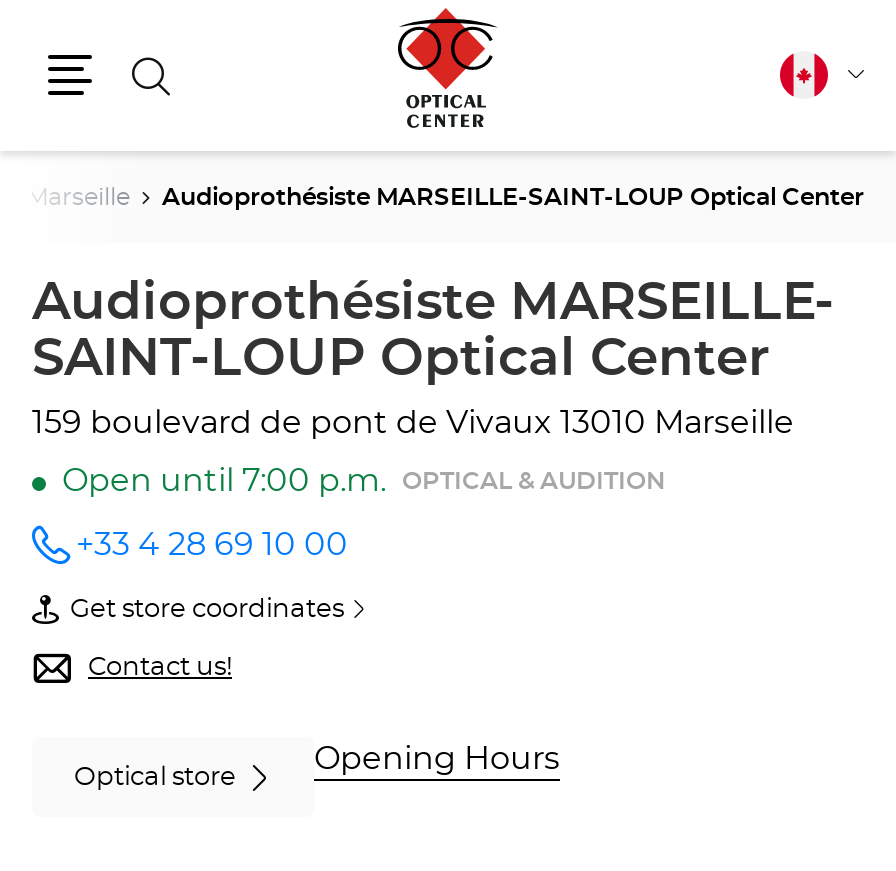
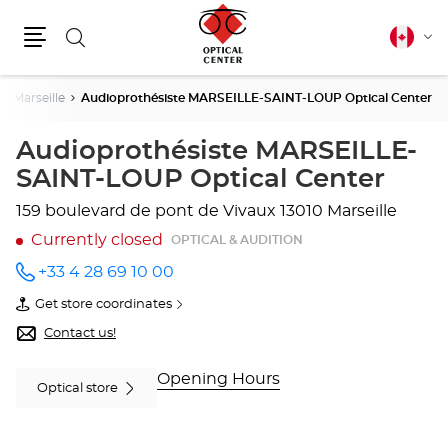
[62,465,386,497] Open until 7:00 p.m. -> [31,232,163,248] Currently closed

